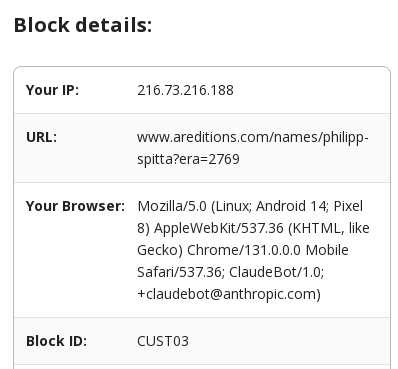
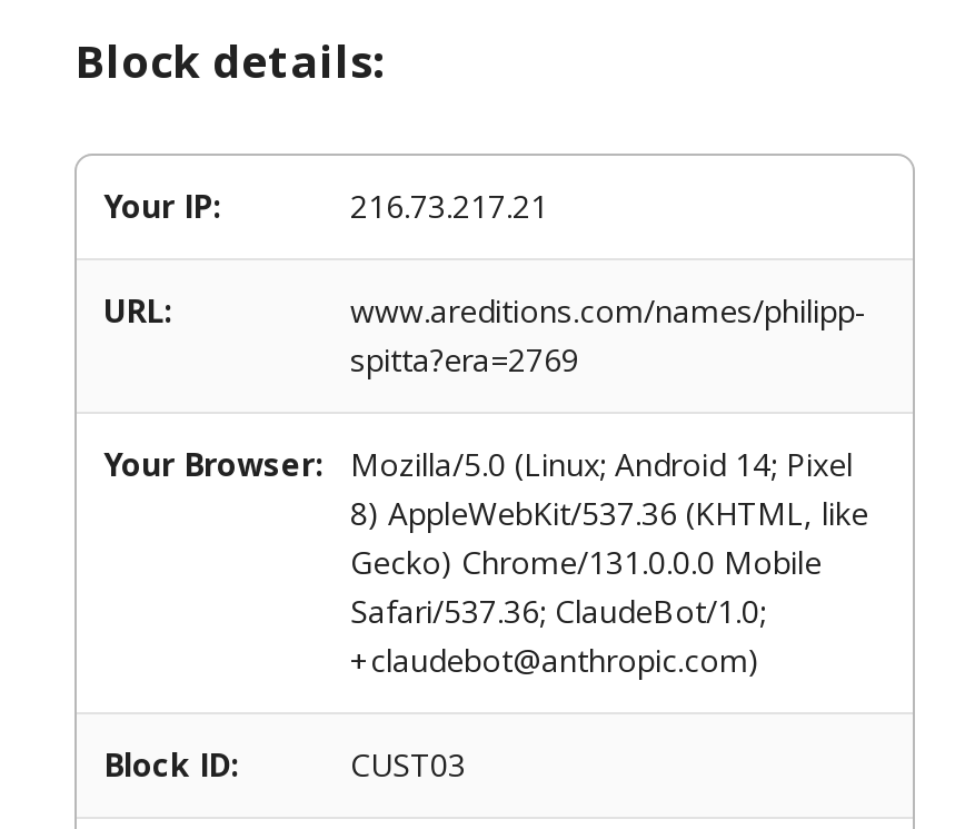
[137,80,234,99] 216.73.216.188 -> [350,185,548,227] 216.73.217.21

